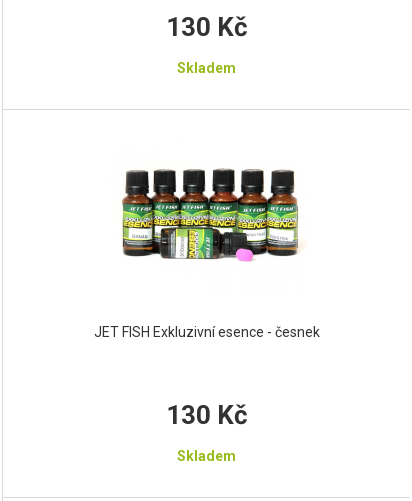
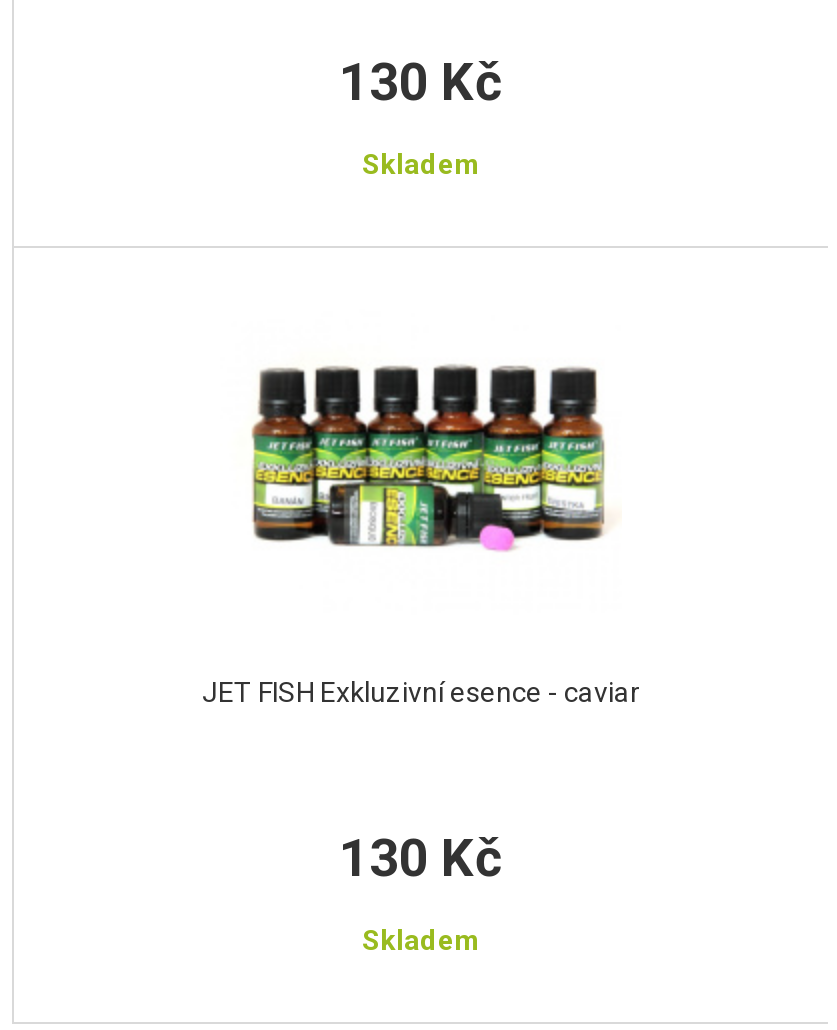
[93,324,319,340] JET FISH Exkluzivní esence - česnek -> [202,676,640,708] JET FISH Exkluzivní esence - caviar

